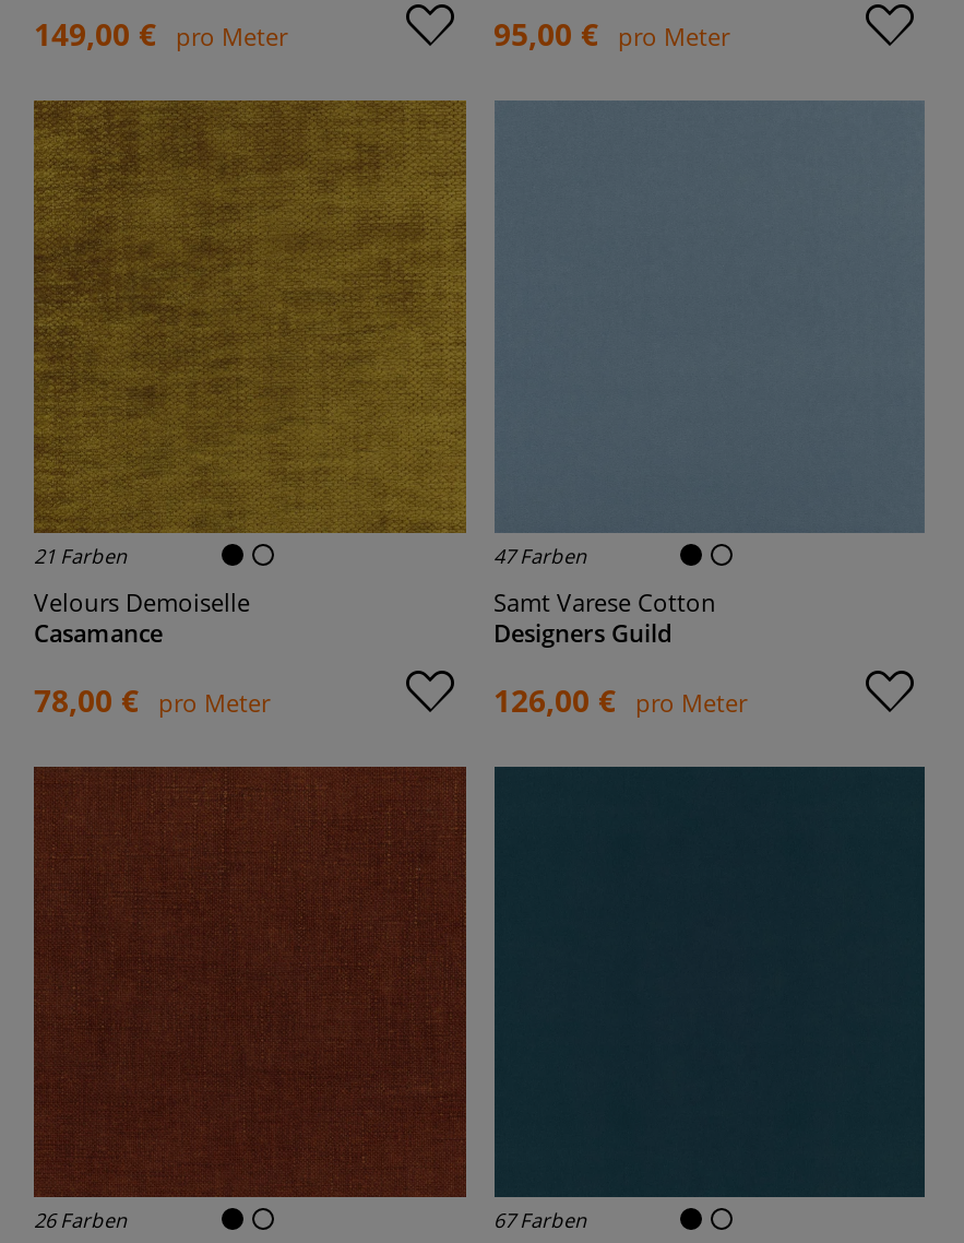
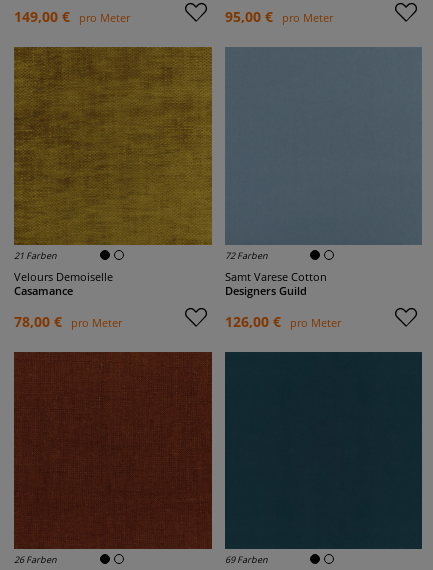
[493,541,587,569] 47 Farben -> [224,248,267,261] 72 Farben
[493,1206,587,1234] 67 Farben -> [224,553,267,566] 69 Farben

